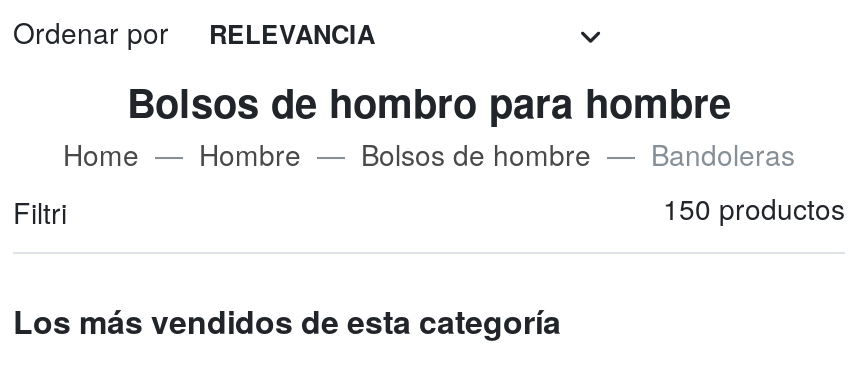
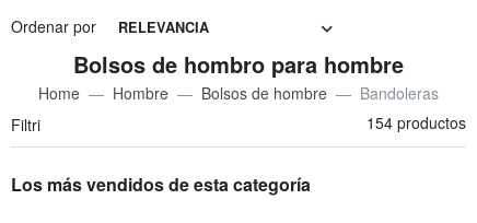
[663,187,845,227] 150 productos -> [367,111,466,133] 154 productos

